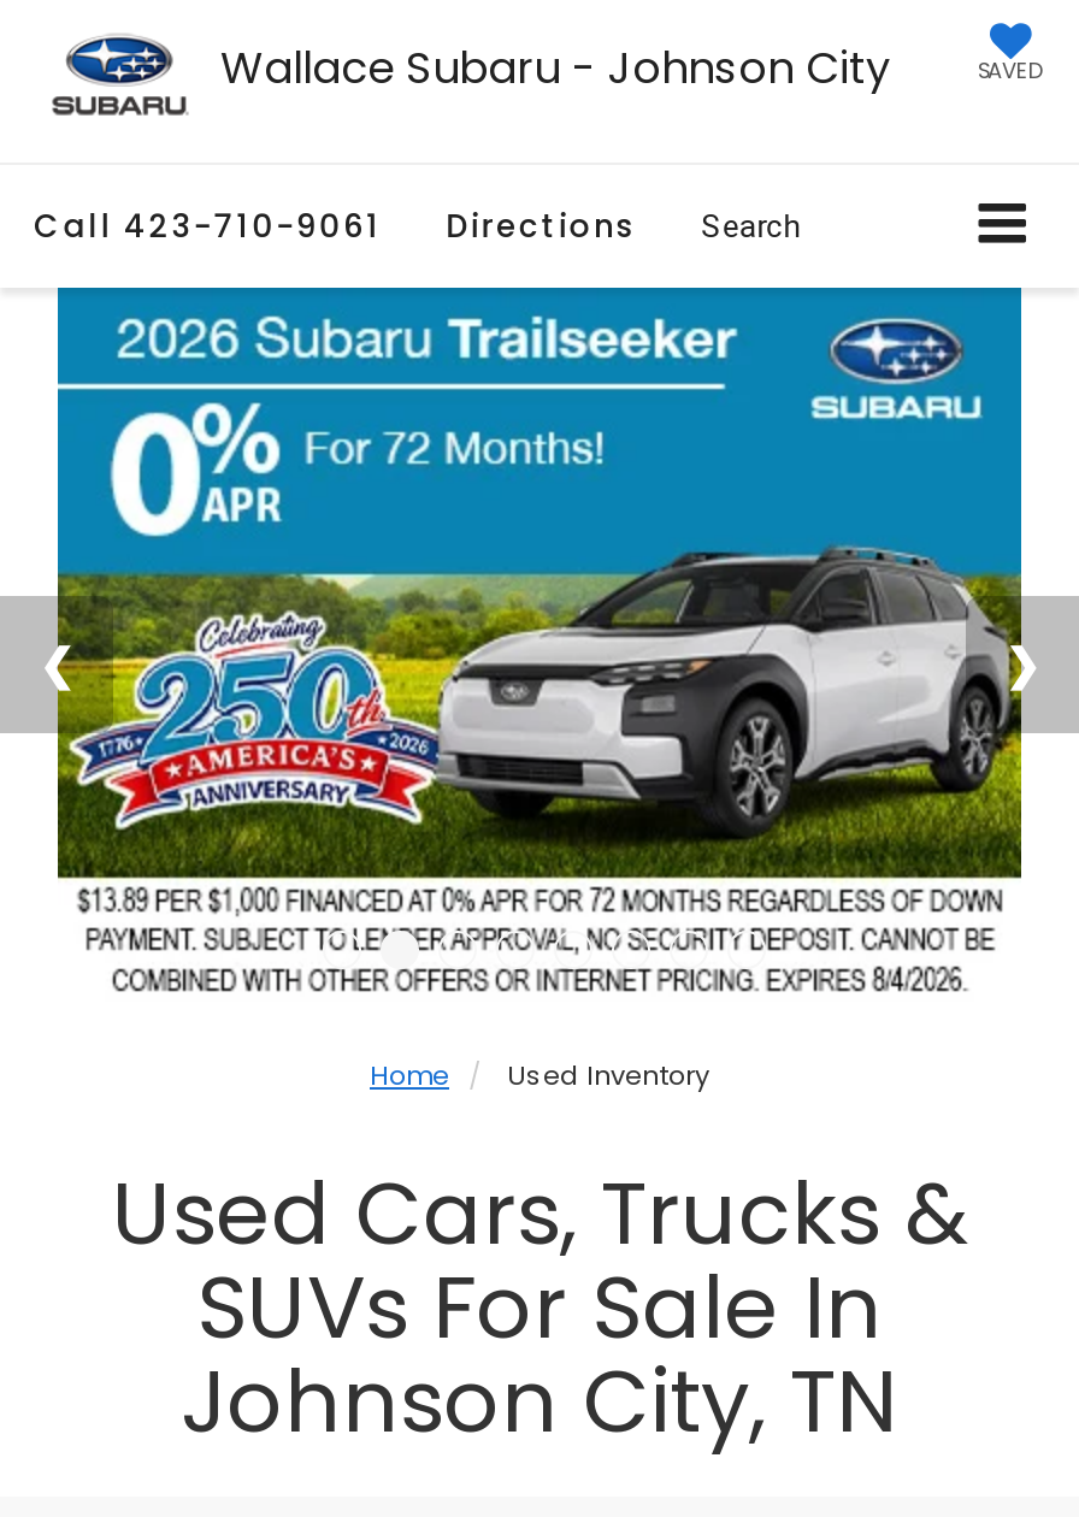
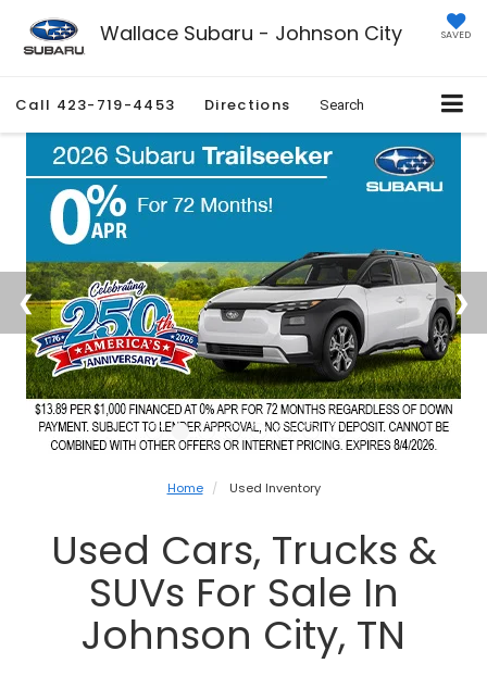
[34,204,800,250] Call 423-710-9061 Directions Search -> [15,95,364,116] Call 423-719-4453 Directions Search

